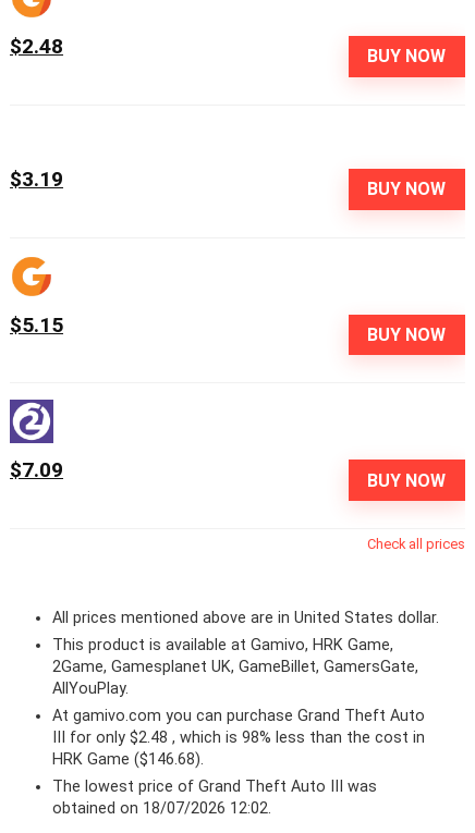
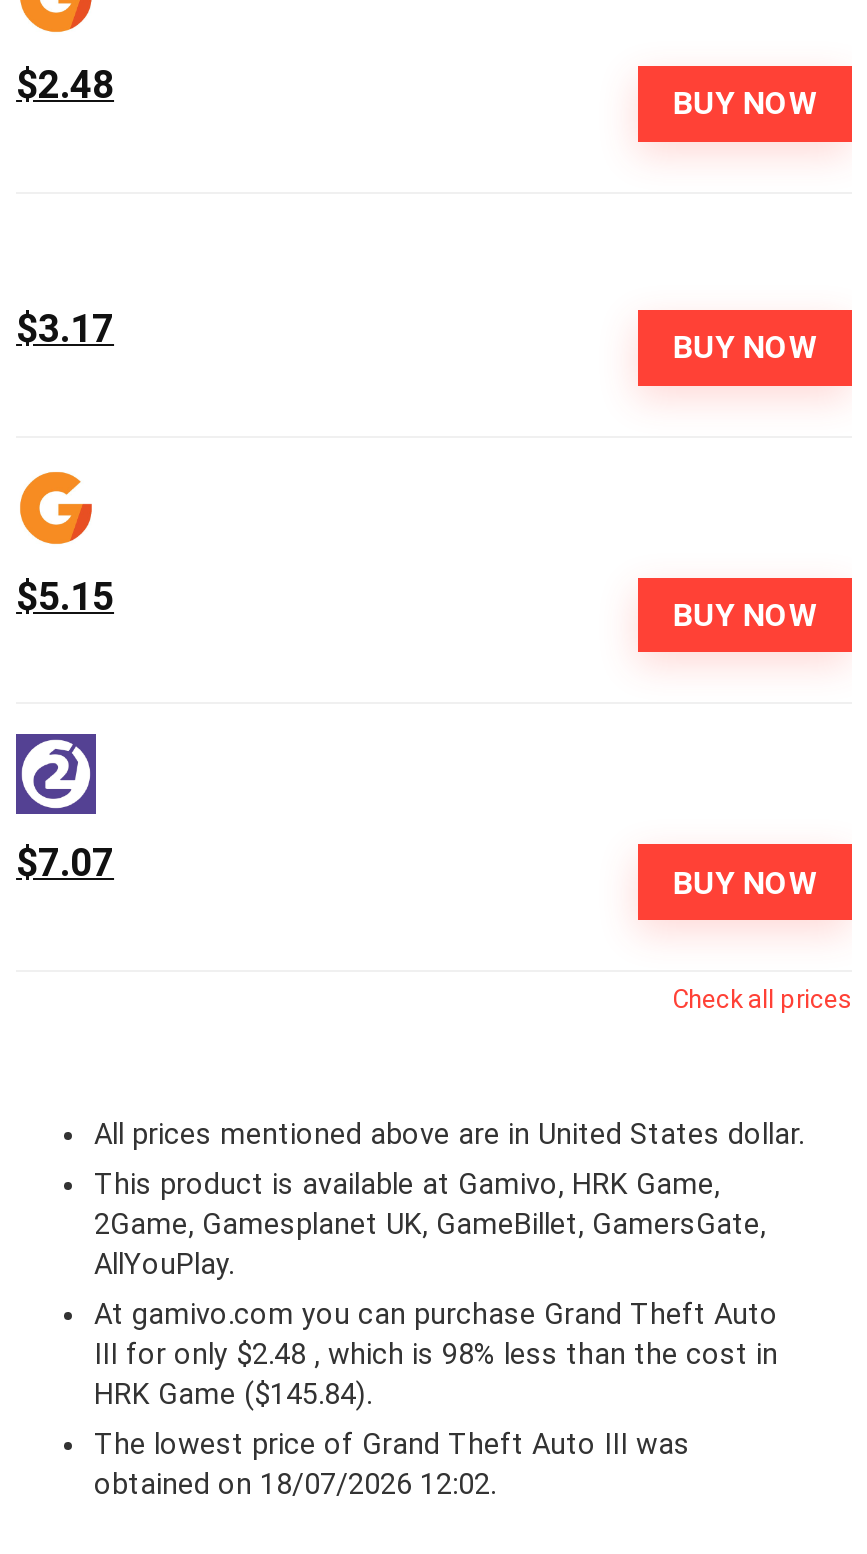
[10,166,63,191] $3.19 -> [16,306,114,352] $3.17
[10,458,63,483] $7.09 -> [16,841,114,887] $7.07
[52,750,204,769] HRK Game ($146.68). -> [94,1378,372,1412] HRK Game ($145.84).

